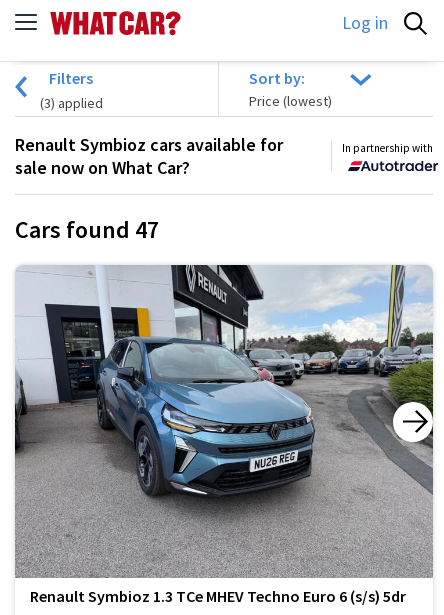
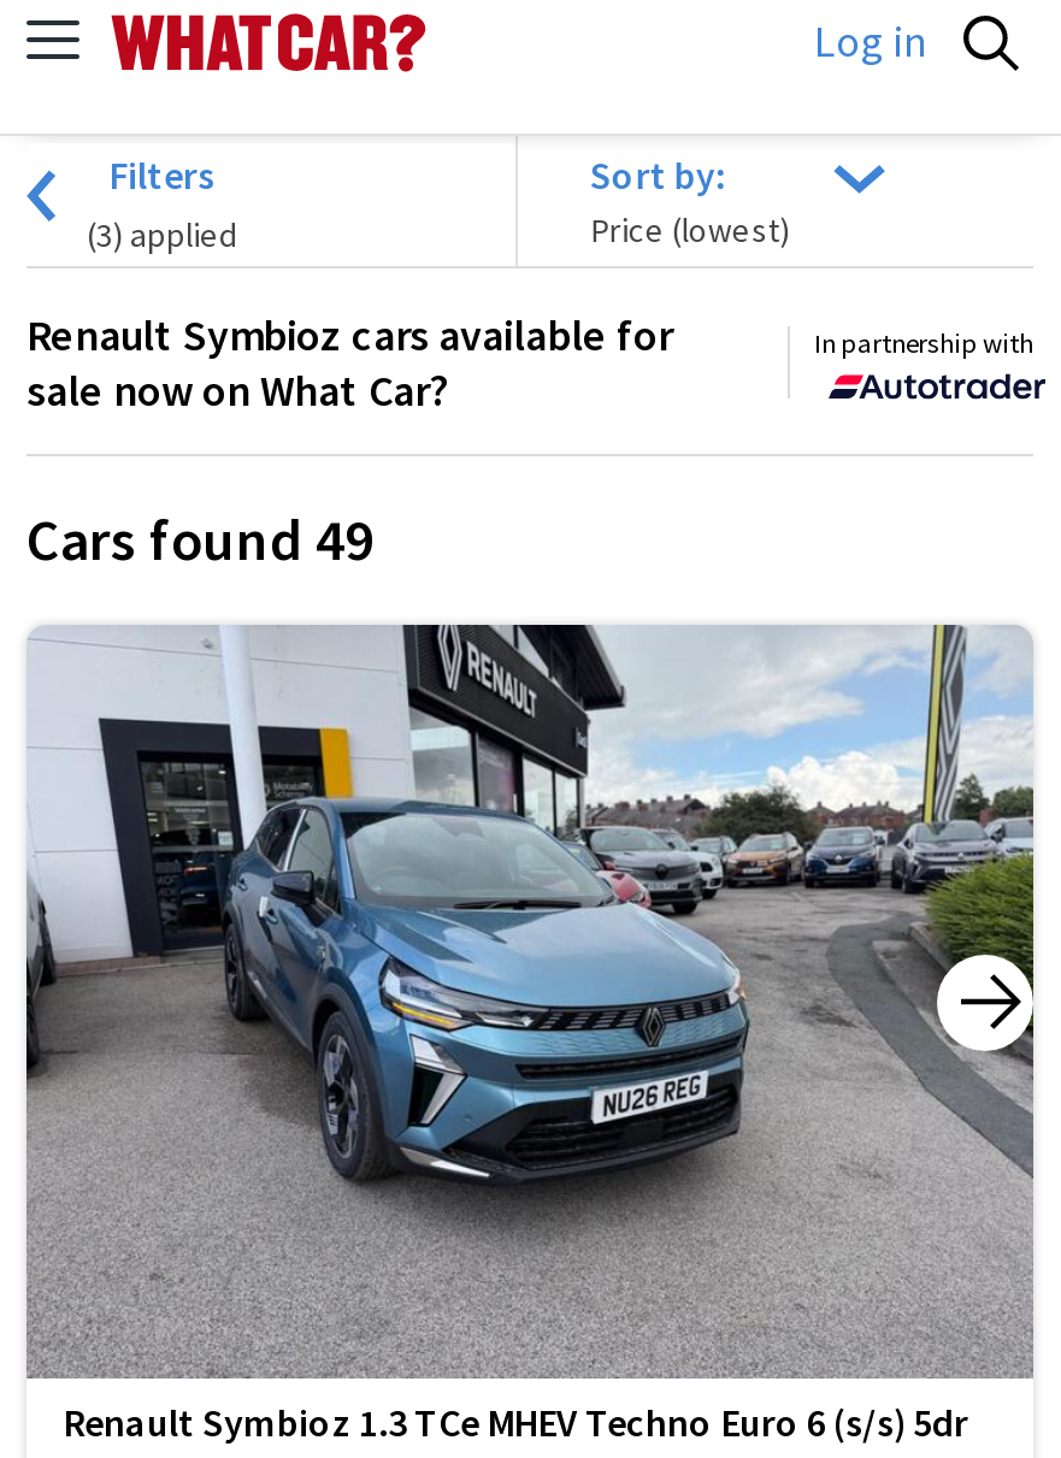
[15,214,159,245] Cars found 47 -> [26,502,373,577] Cars found 49

